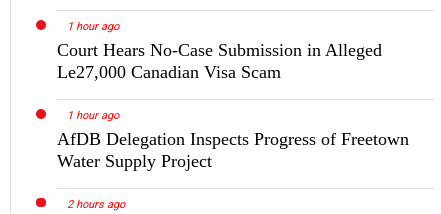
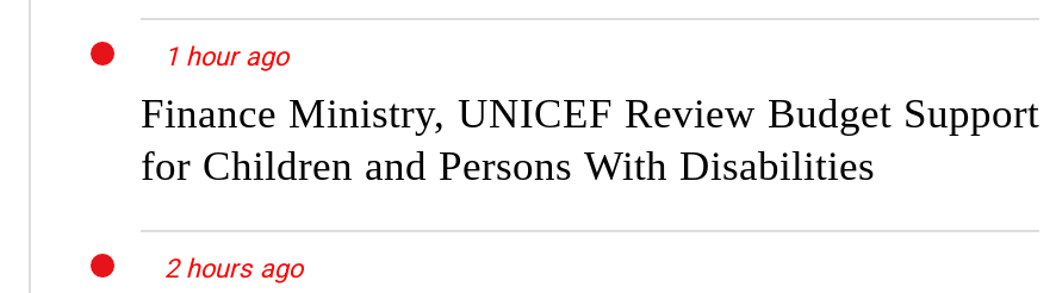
[57,40,409,171] Court Hears No-Case Submission in Alleged | Le27,000 Canadian Visa Scam | 1 hour ago | AfDB Delegation Inspects Progress of Freetown | Water Supply Project -> [141,89,1039,189] Finance Ministry, UNICEF Review Budget Support | for Children and Persons With Disabilities

